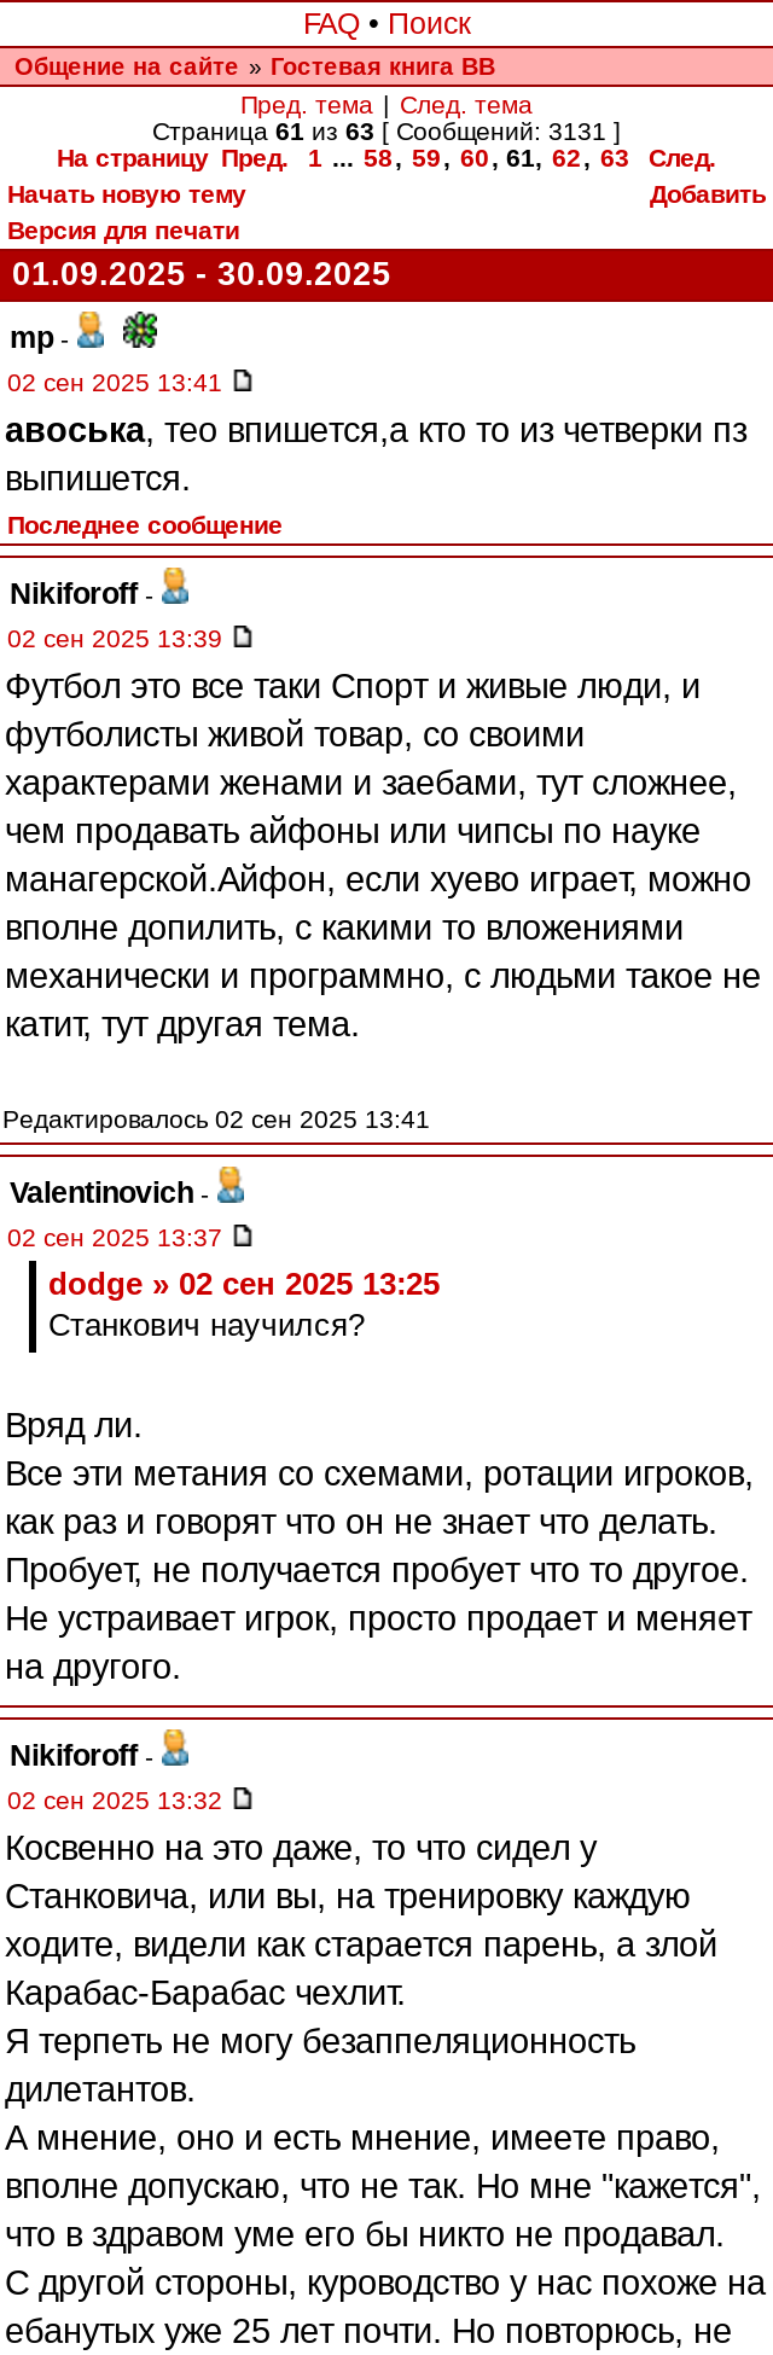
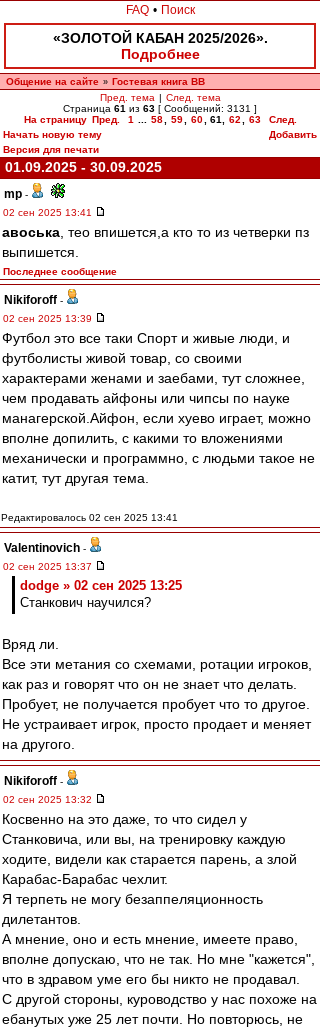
none -> [52,30,267,62] «ЗОЛОТОЙ КАБАН 2025/2026». | Подробнее

